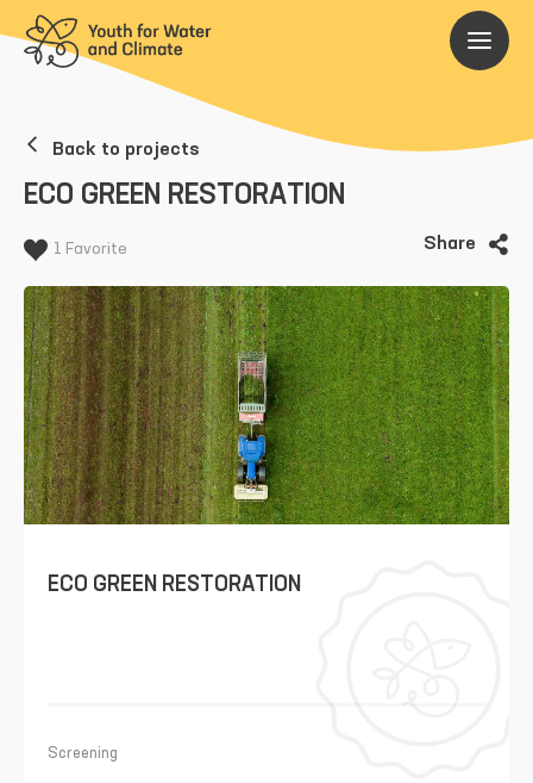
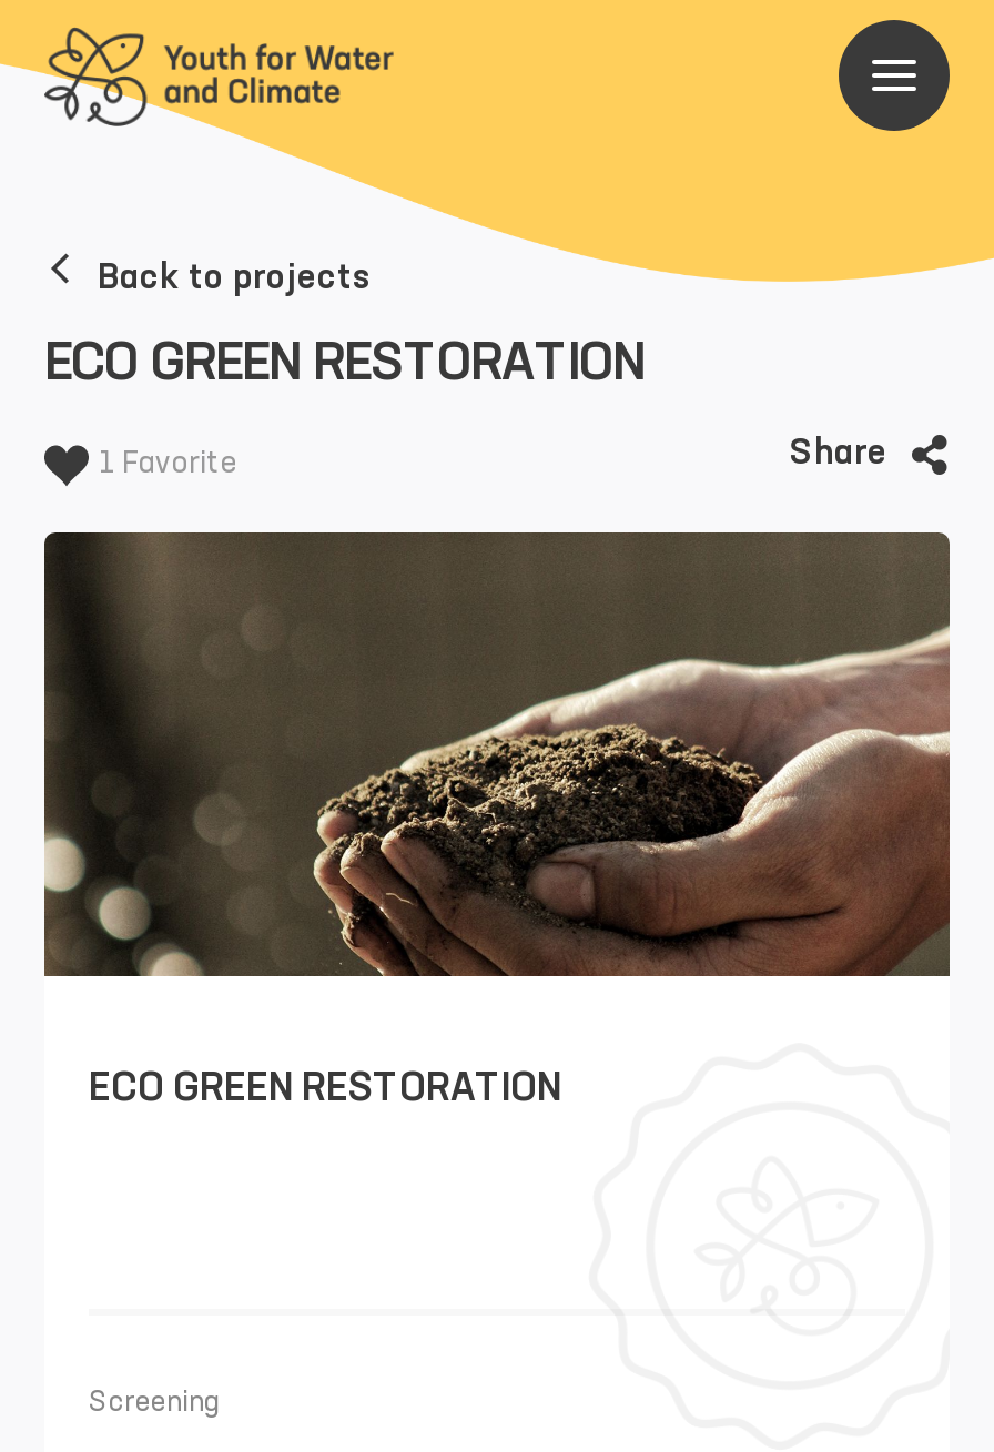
[23,286,510,526] [image] -> [44,532,950,978] [image]

